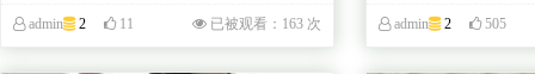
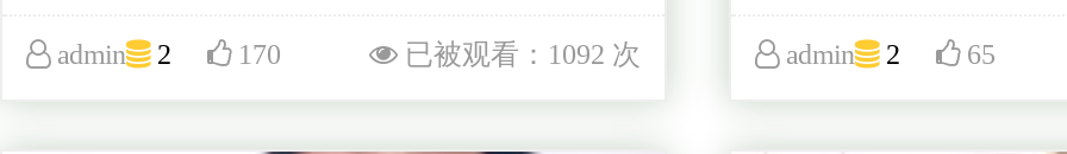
[116,17,321,31] 11 | 已被观看：163 次 -> [231,40,641,69] 170 | 已被观看：1092 次
[481,17,506,31] 505 -> [960,40,996,69] 65

